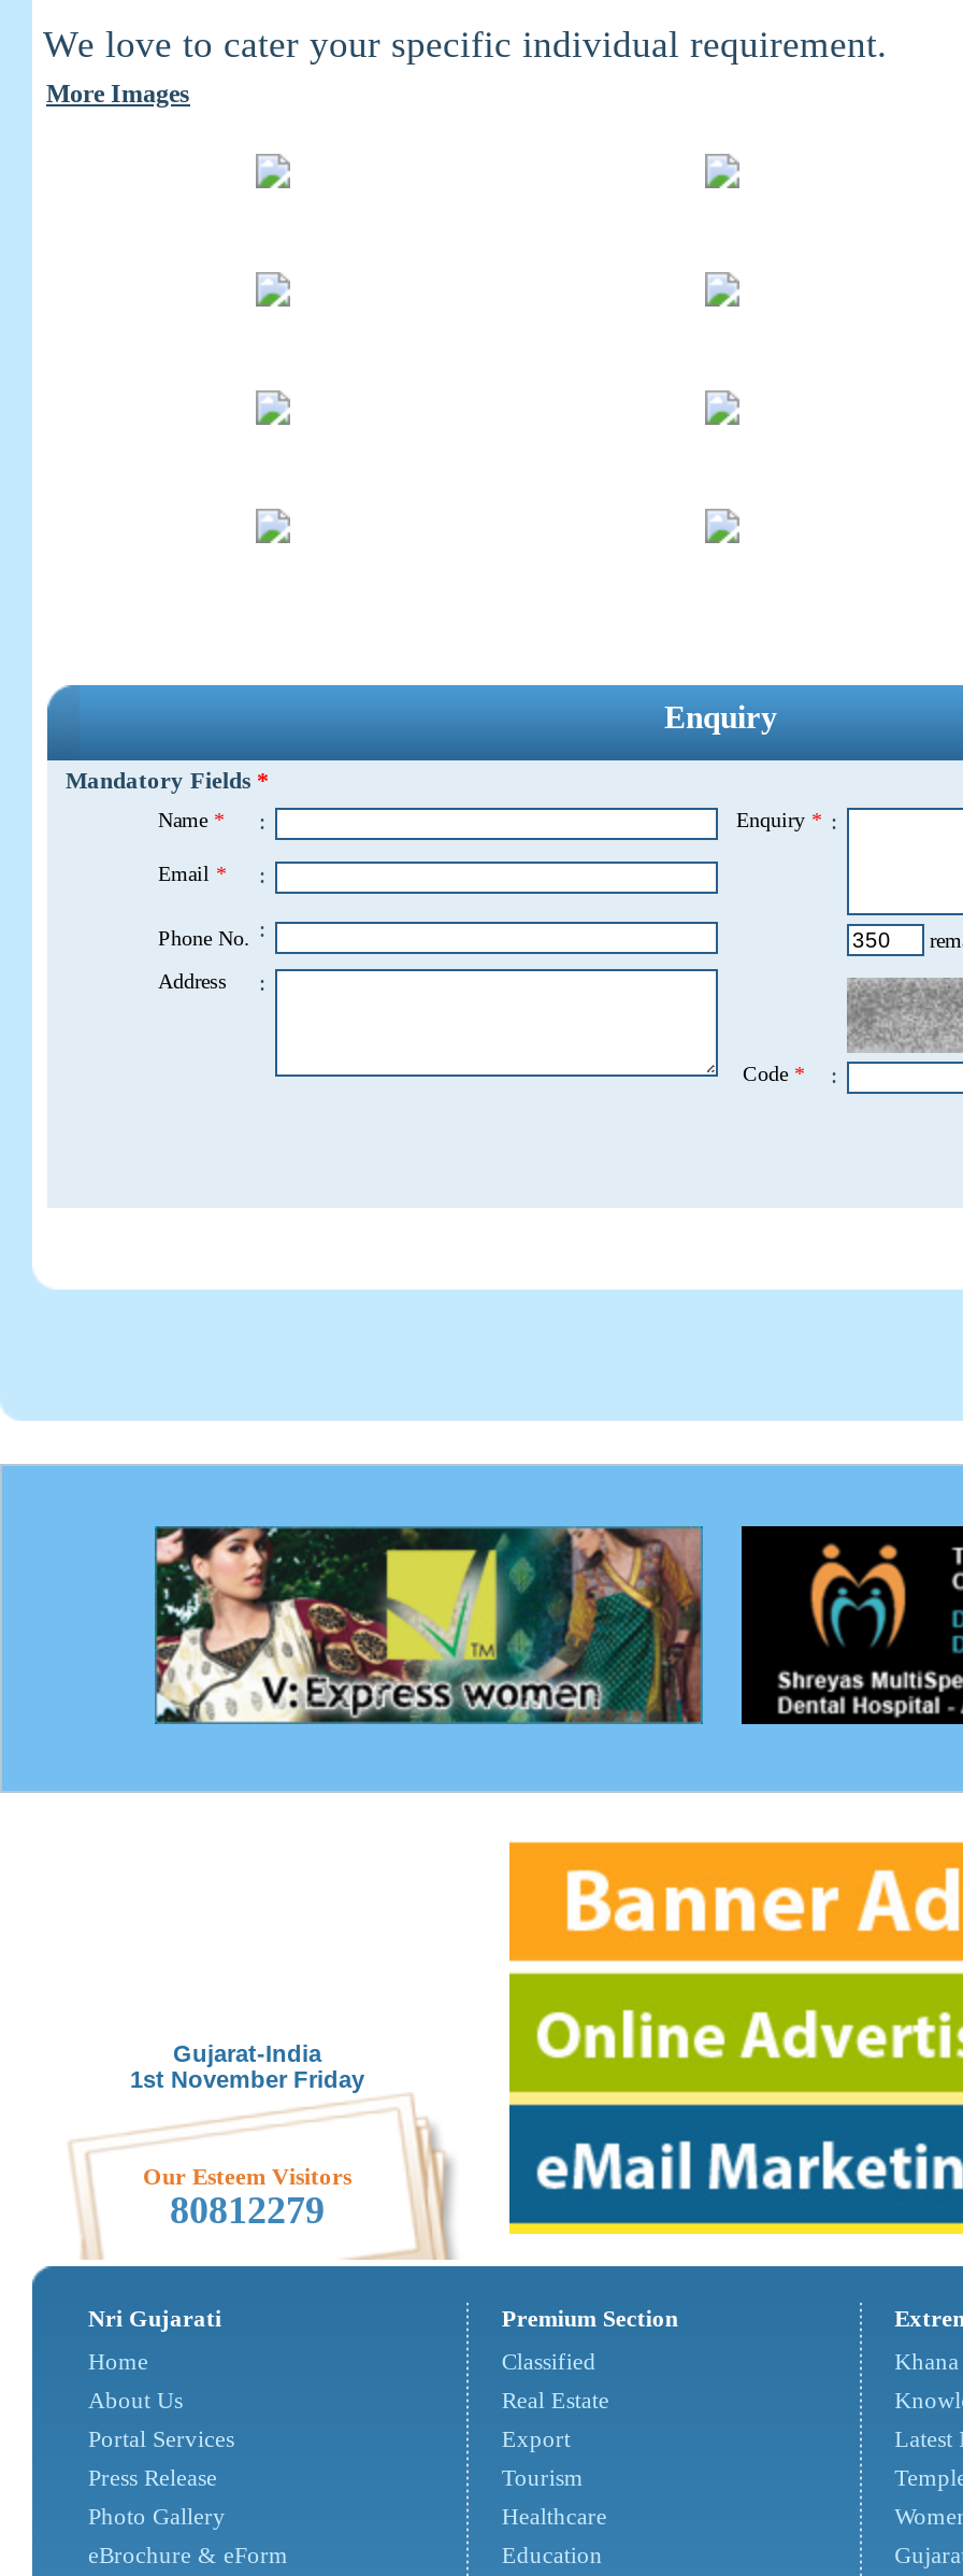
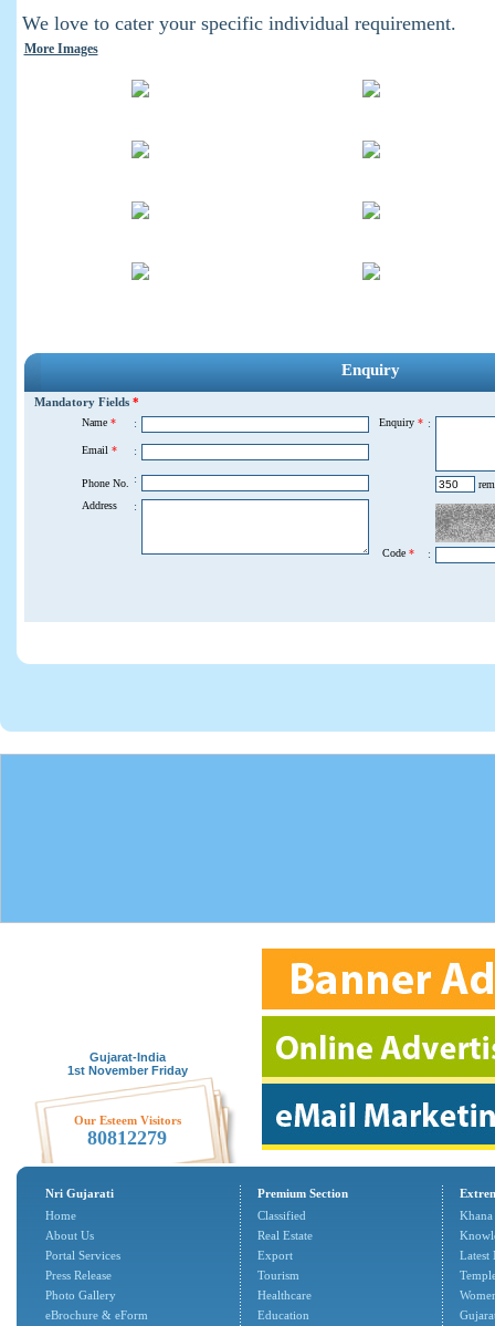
[153,1524,703,1726] [image] -> none
[739,1524,957,1726] [image] -> none

